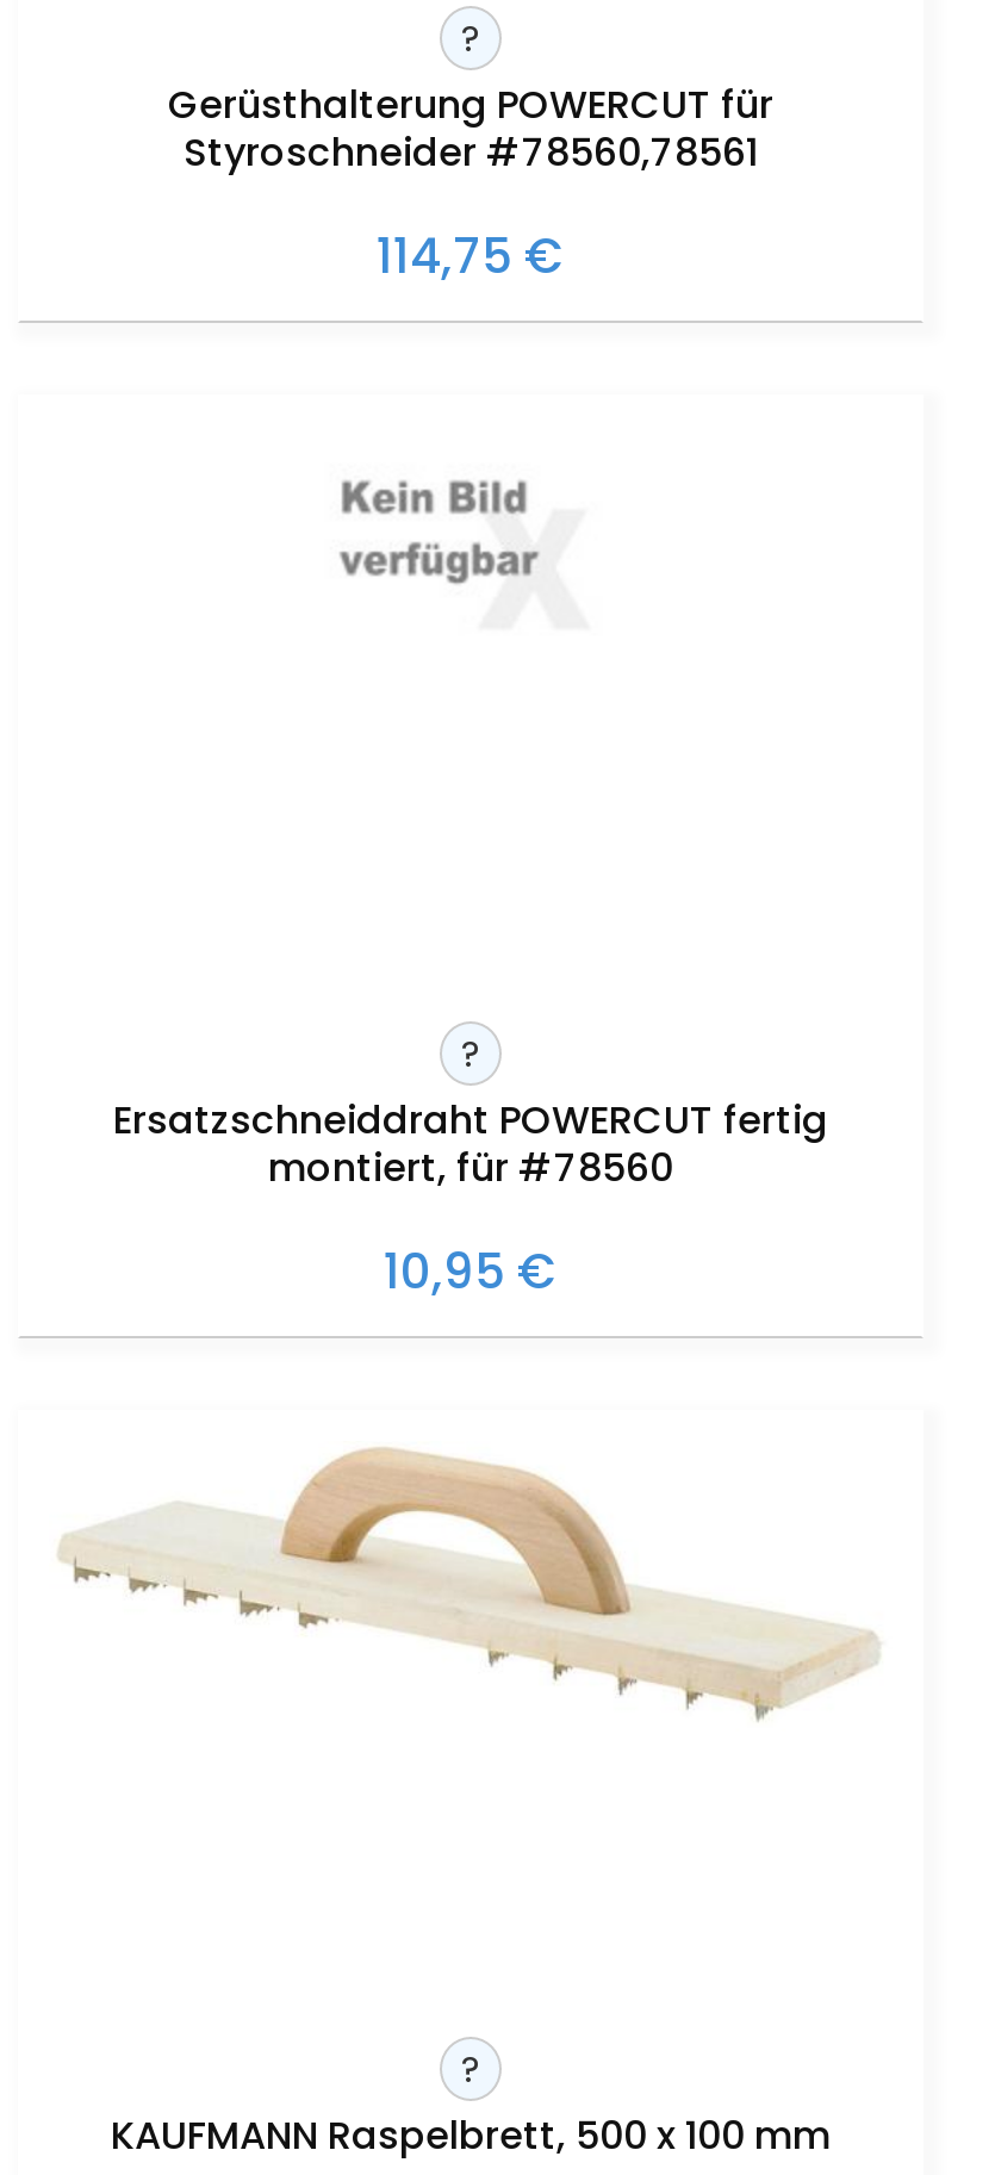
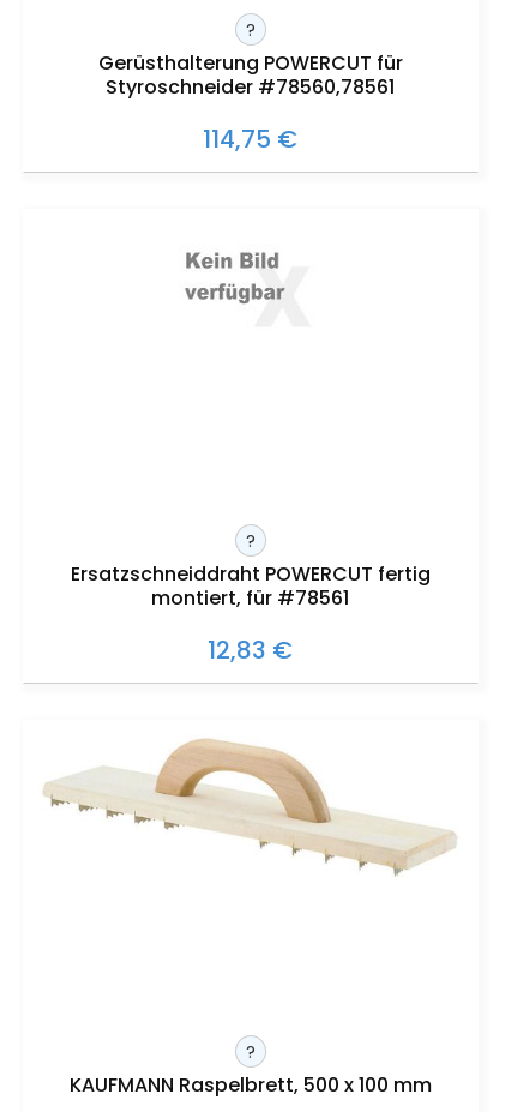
[268,1140,673,1195] montiert, für #78560 -> [152,584,350,612] montiert, für #78561
[384,1238,558,1305] 10,95 € -> [208,633,293,667] 12,83 €

